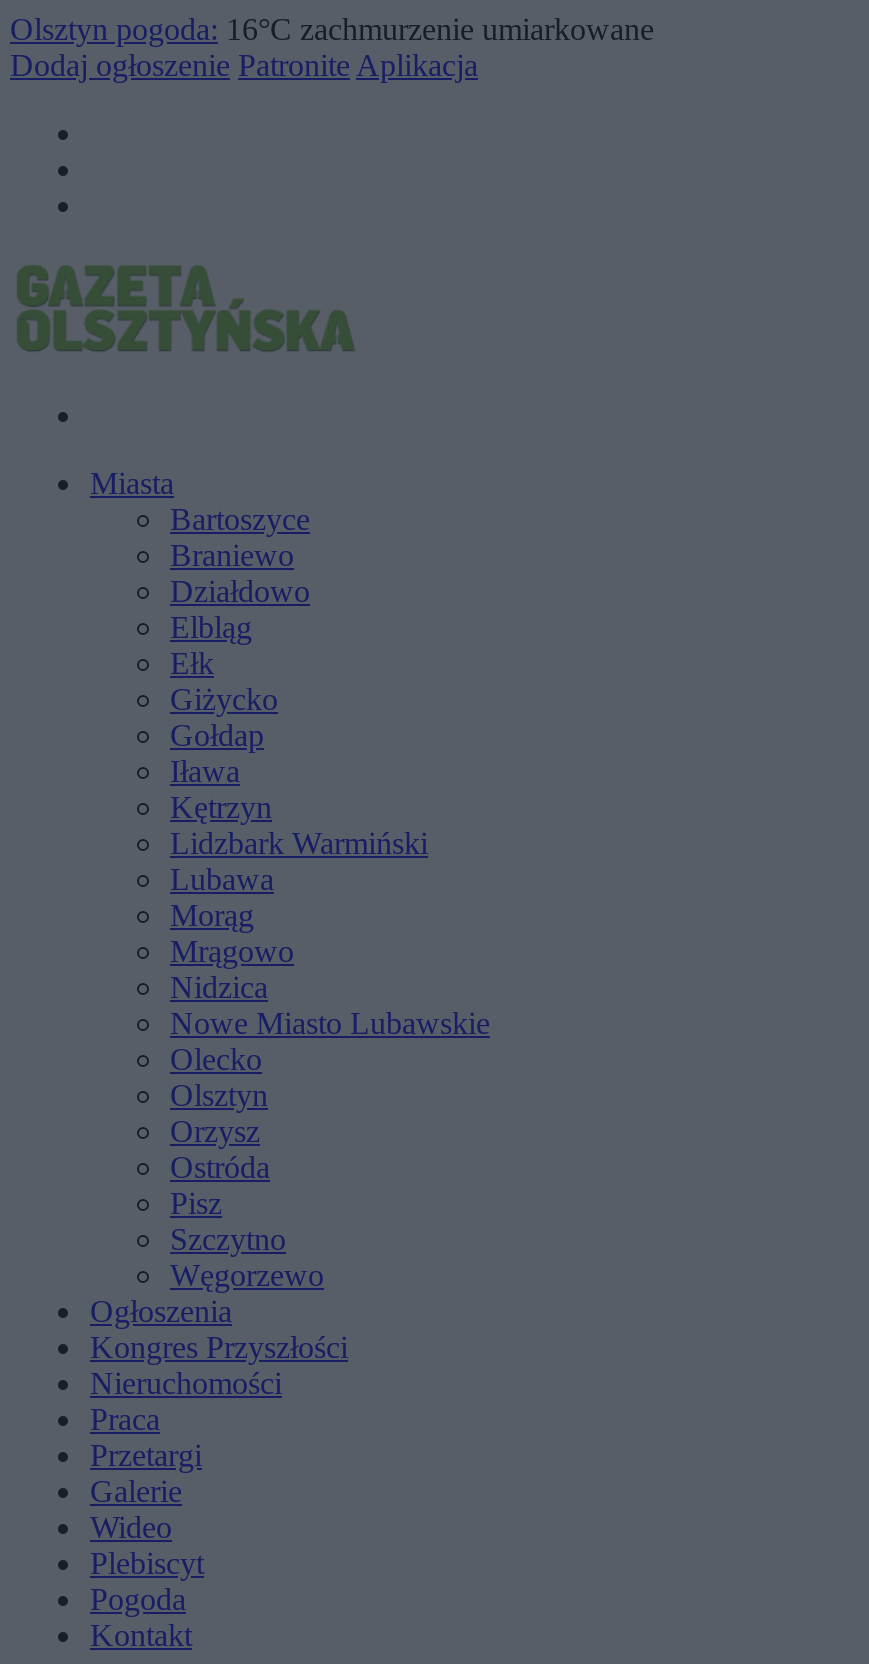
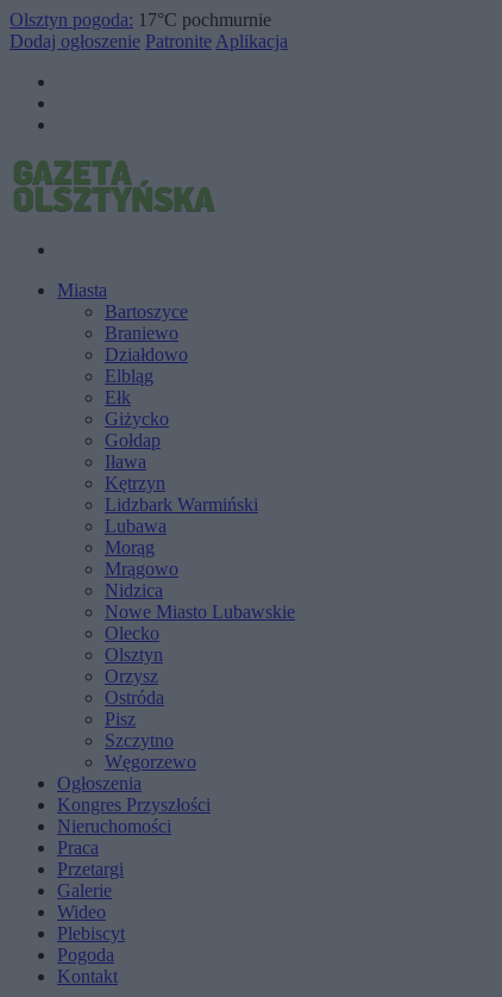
[10,12,654,46] Olsztyn pogoda: 16°C zachmurzenie umiarkowane -> [10,10,271,30] Olsztyn pogoda: 17°C pochmurnie

